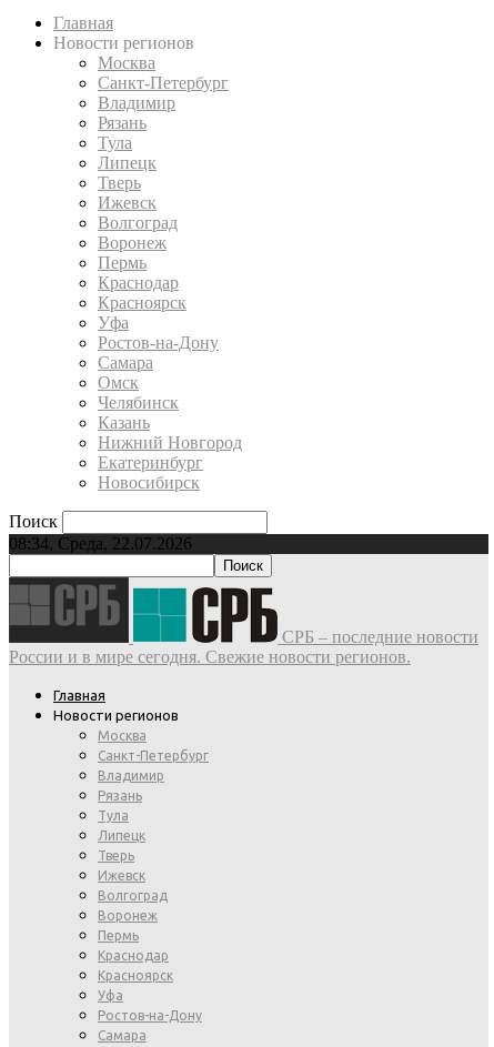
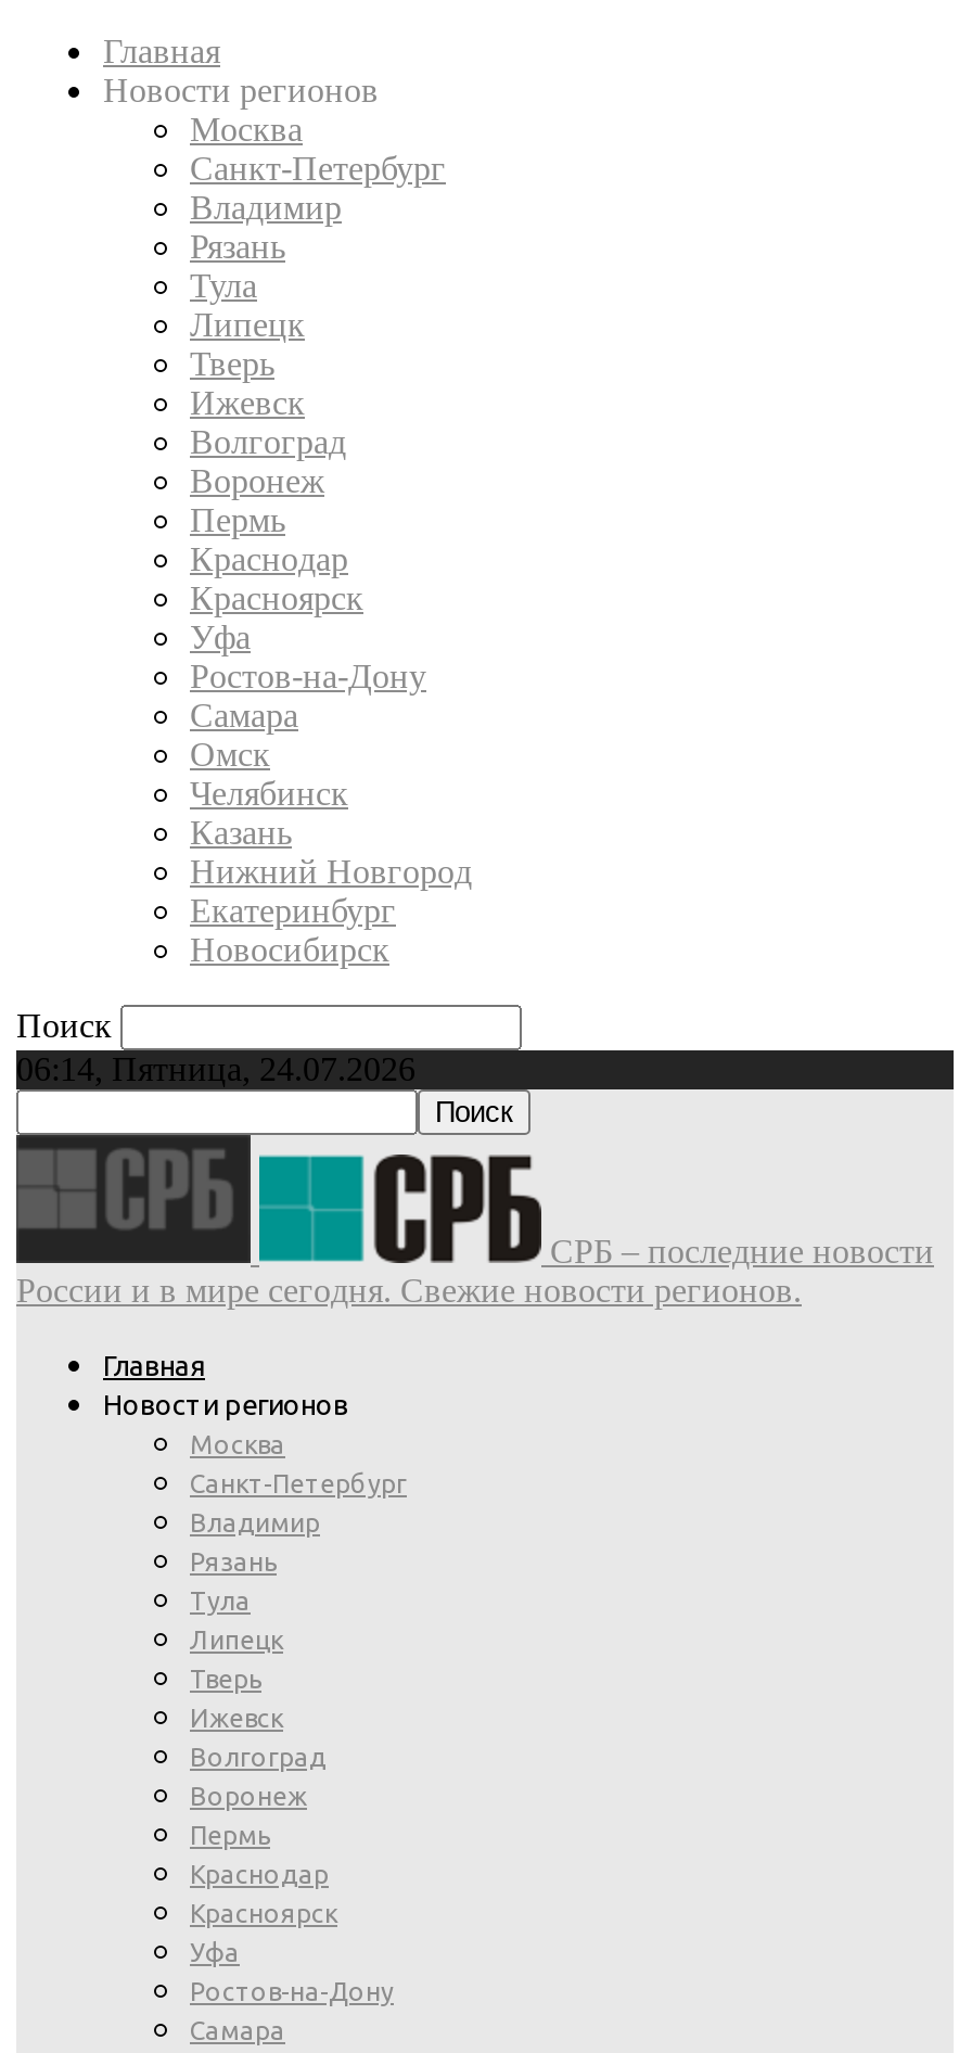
[9,534,192,553] 08:34, Среда, 22.07.2026 -> [16,1050,415,1087] 06:14, Пятница, 24.07.2026

